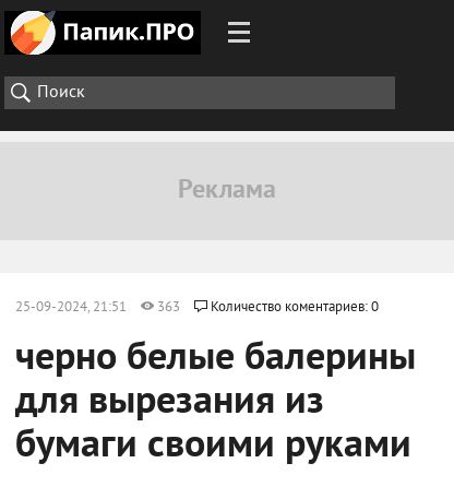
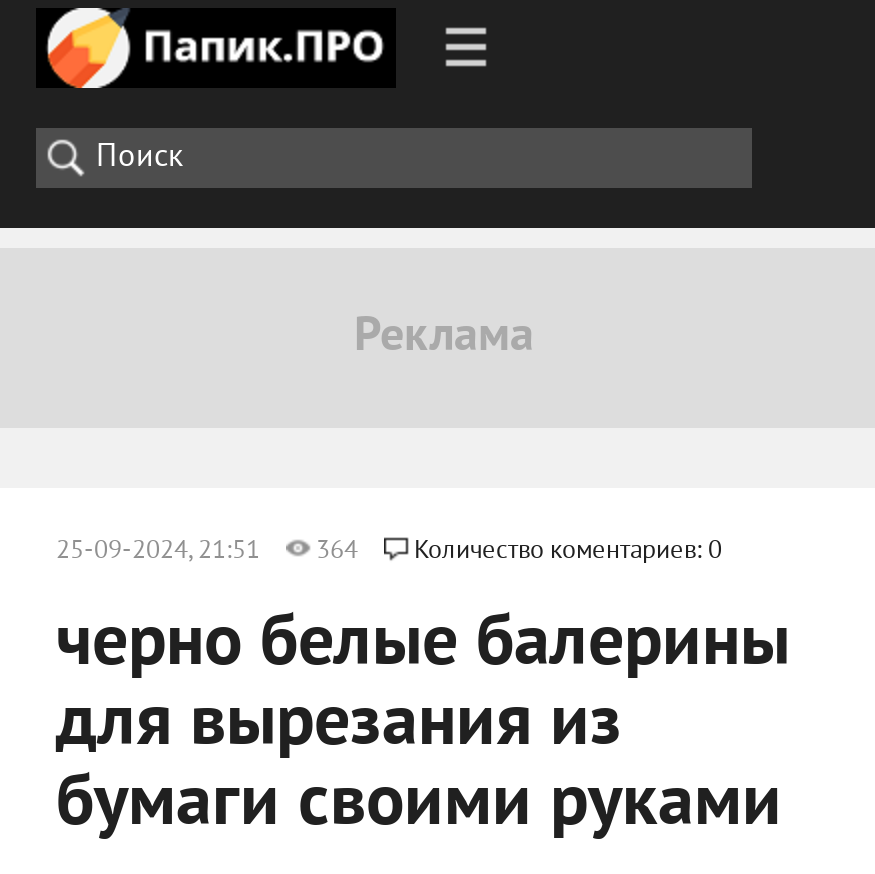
[15,299,379,317] 25-09-2024, 21:51 363 Количество коментариев: 0 -> [56,536,722,568] 25-09-2024, 21:51 364 Количество коментариев: 0

